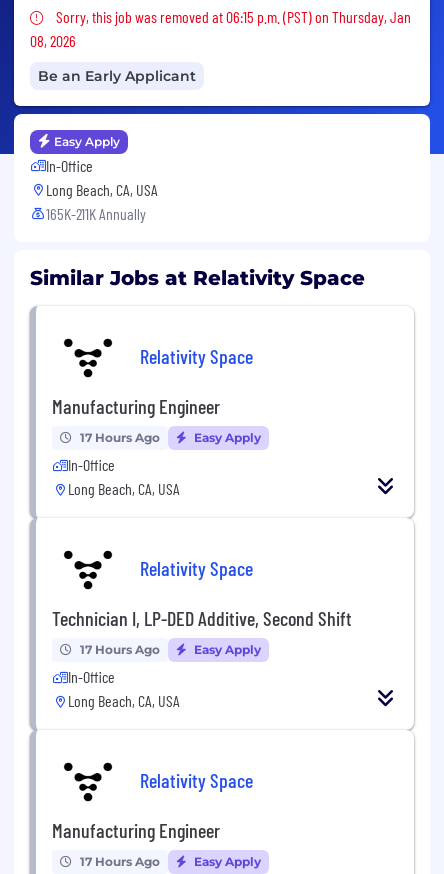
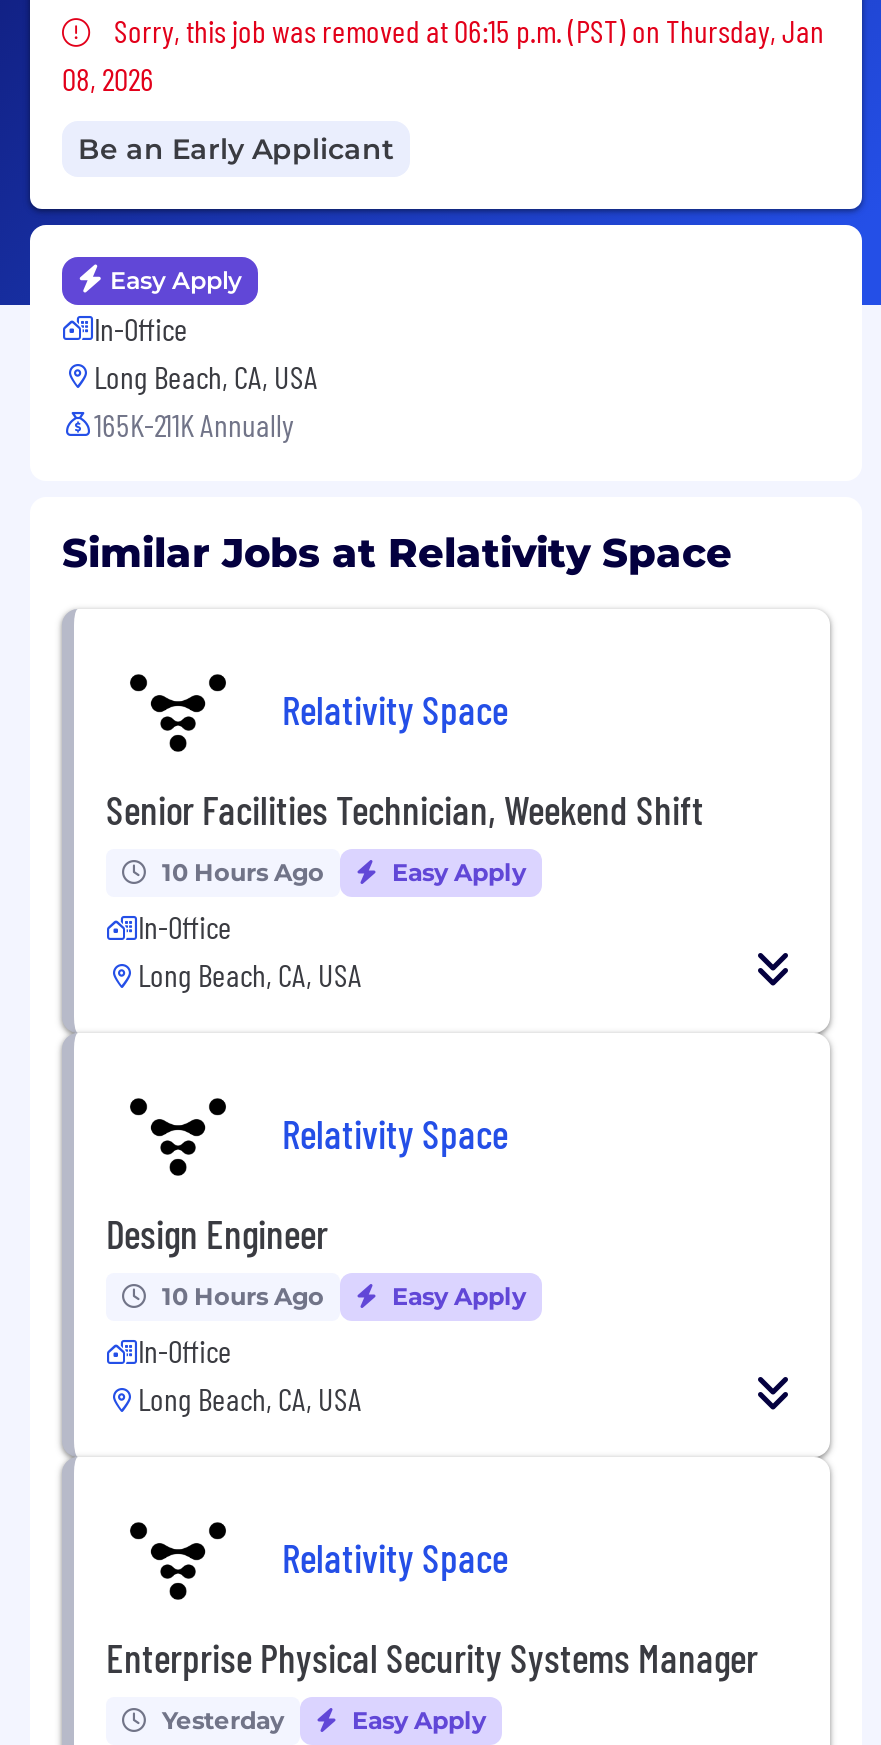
[52,394,220,418] Manufacturing Engineer -> [106,784,704,832] Senior Facilities Technician, Weekend Shift
[80,430,160,445] 17 Hours Ago -> [162,856,324,886] 10 Hours Ago
[52,606,352,630] Technician I, LP-DED Additive, Second Shift -> [106,1208,328,1256] Design Engineer
[80,642,160,657] 17 Hours Ago -> [162,1280,324,1310] 10 Hours Ago
[52,818,220,842] Manufacturing Engineer -> [106,1632,758,1680] Enterprise Physical Security Systems Manager
[80,854,160,869] 17 Hours Ago -> [162,1704,284,1734] Yesterday

